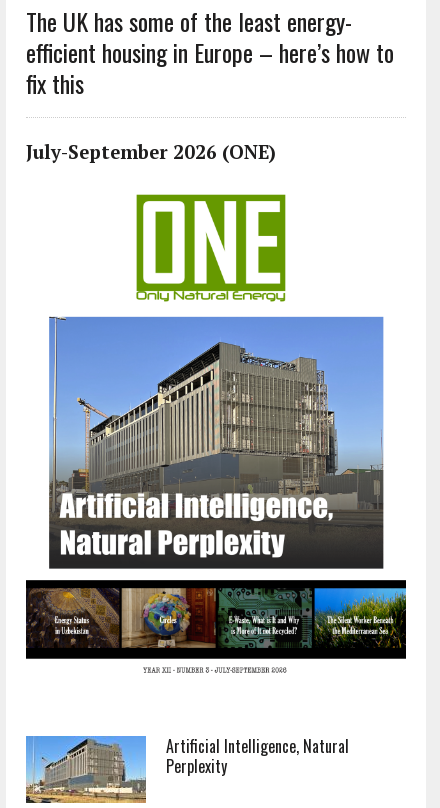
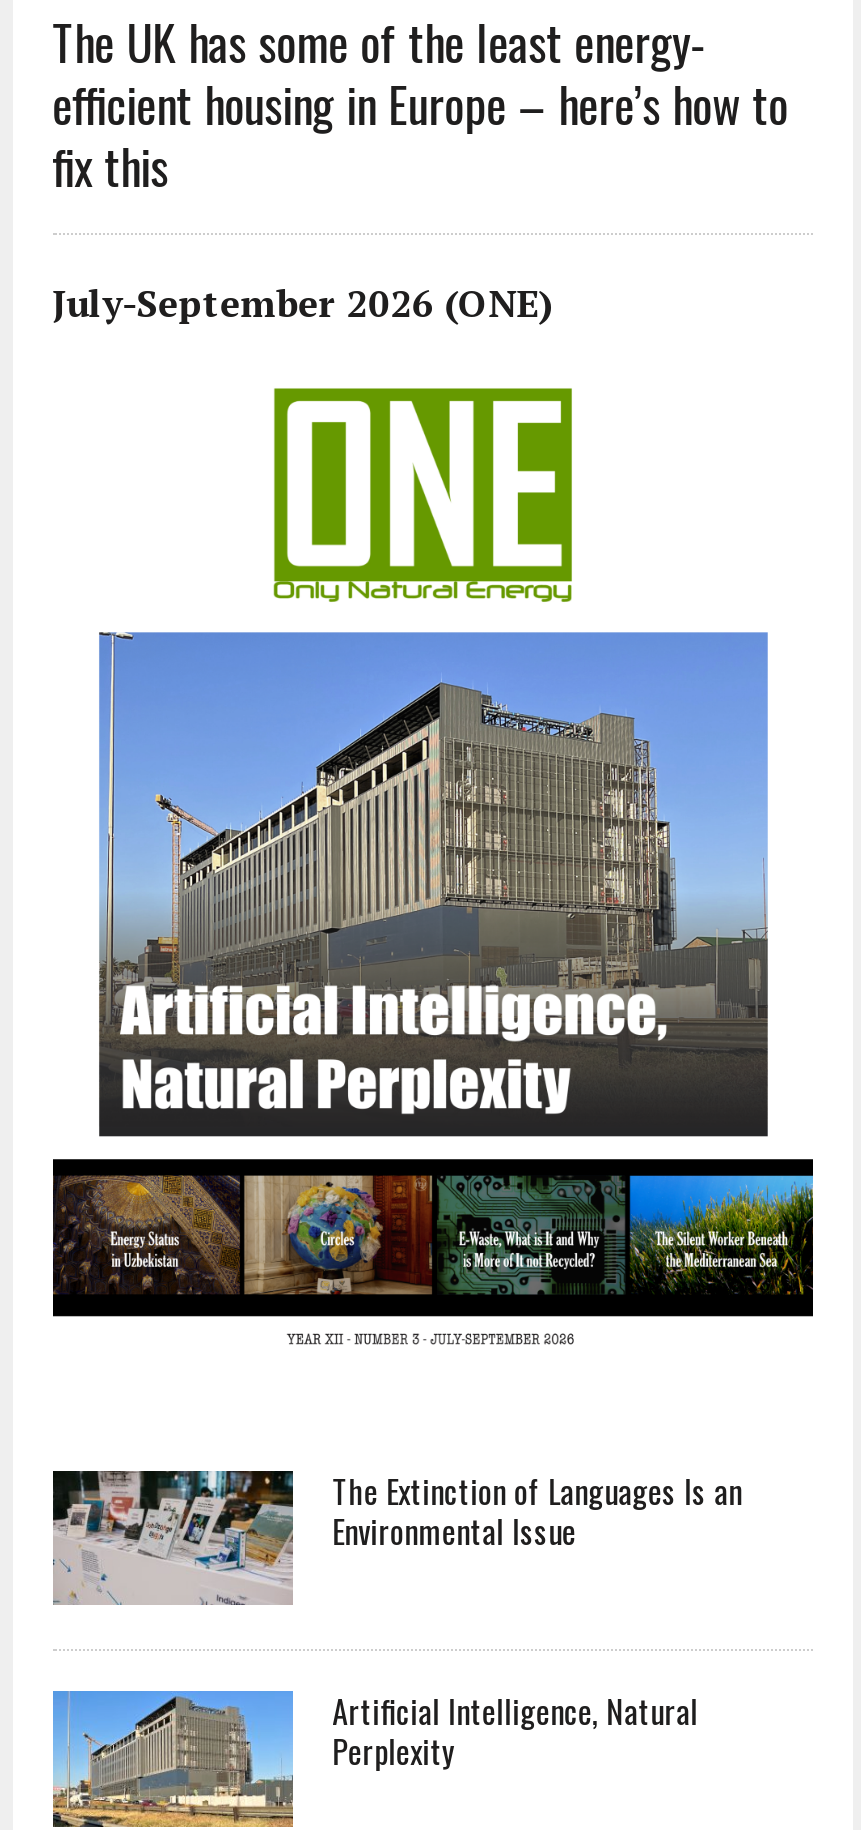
none -> [53,1468,742,1606] [image] | The Extinction of Languages Is an | Environmental Issue

